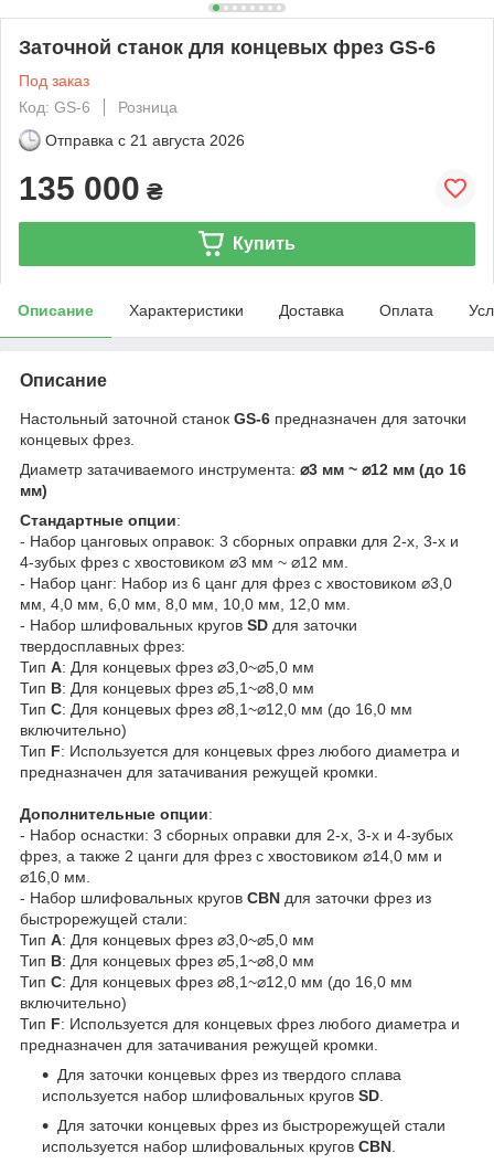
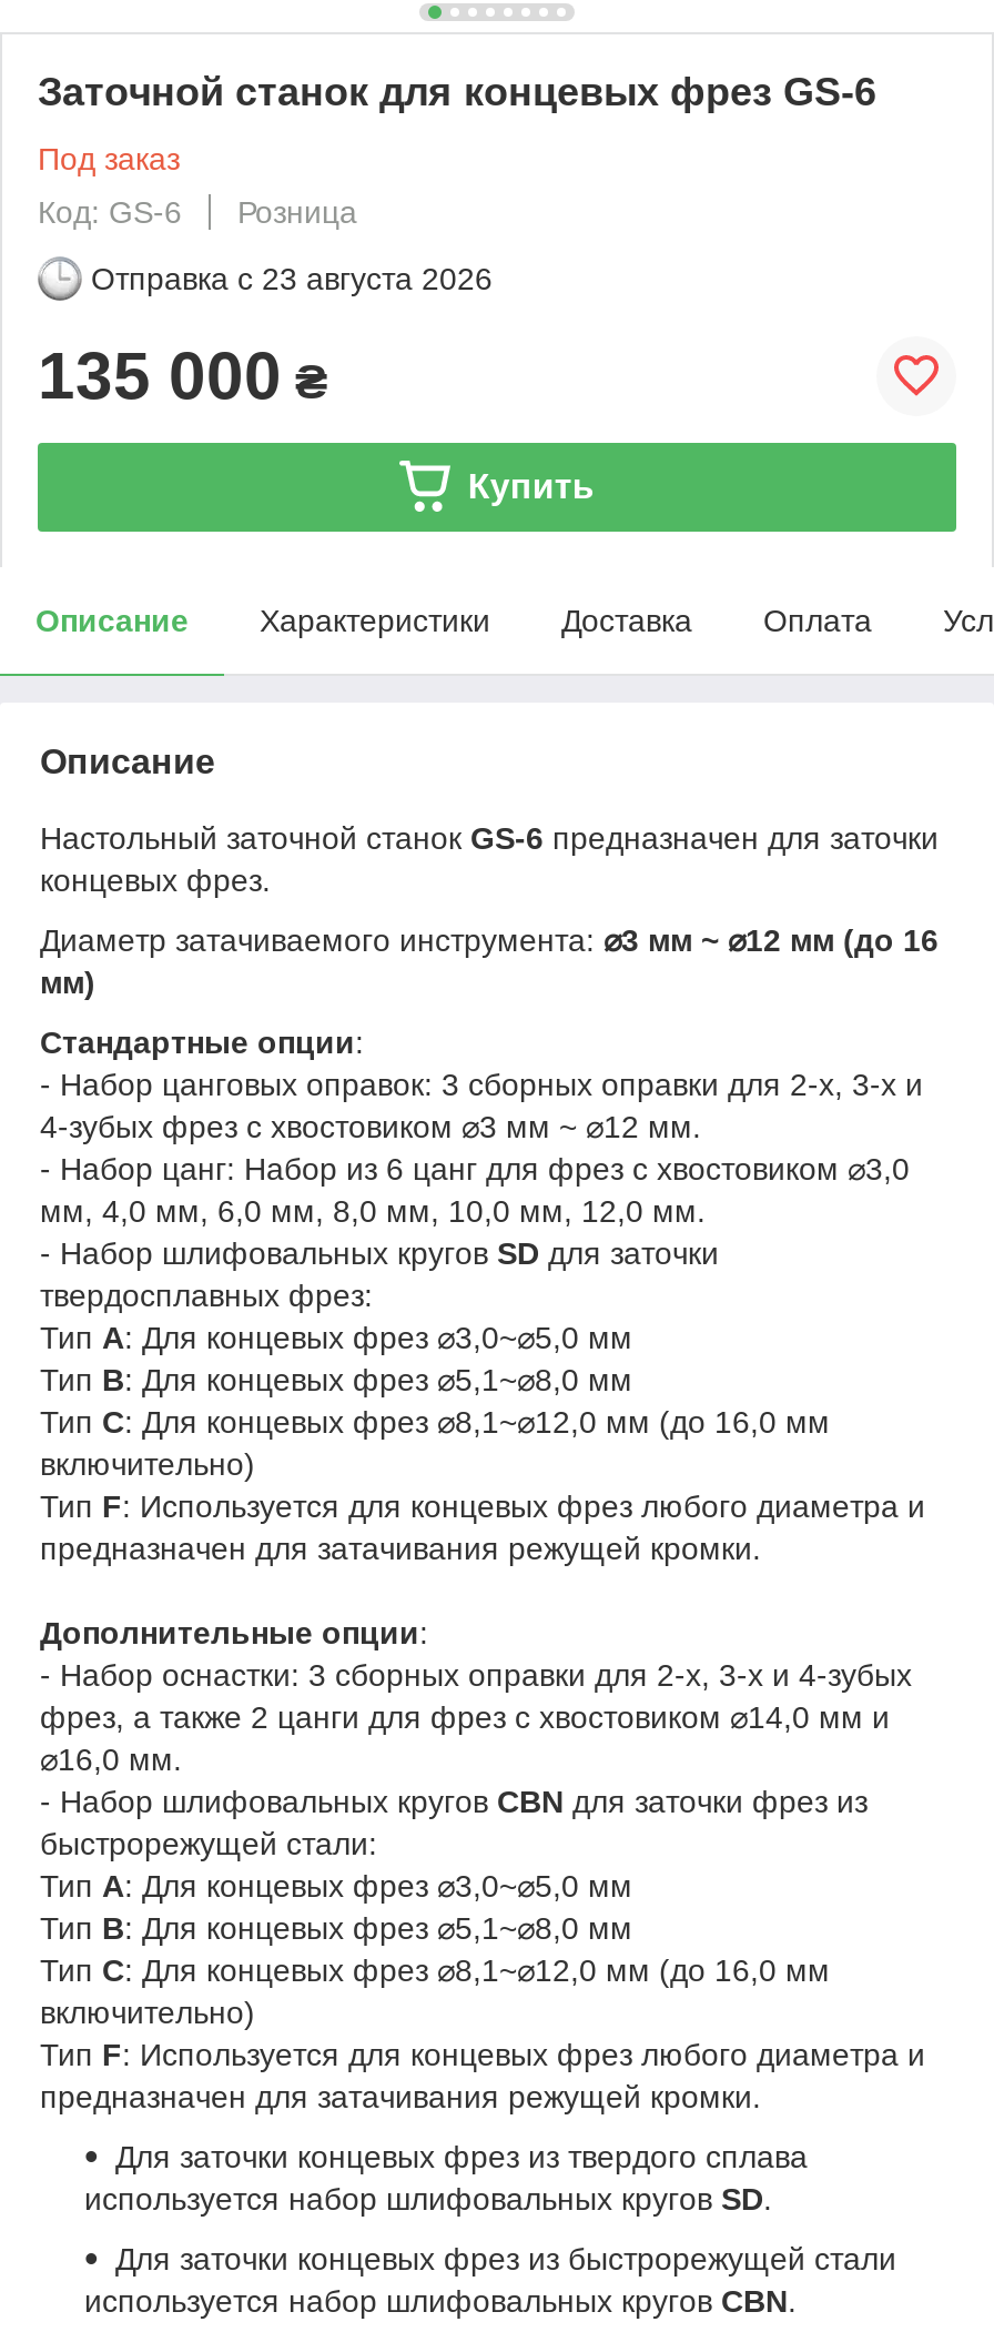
[45,131,245,149] Отправка с 21 августа 2026 -> [91,260,493,296] Отправка с 23 августа 2026

